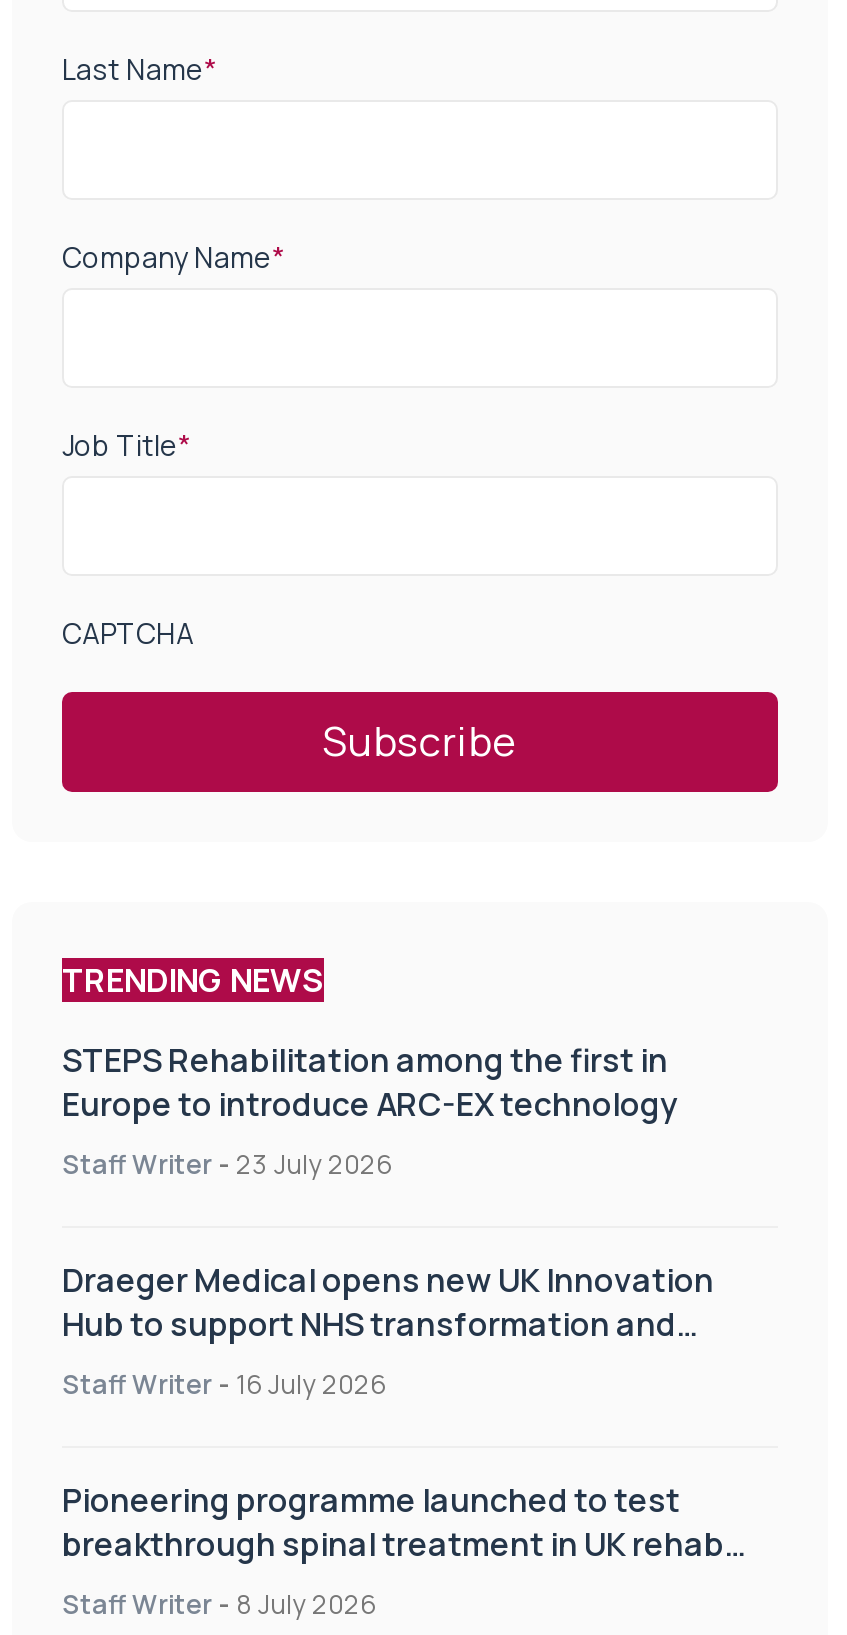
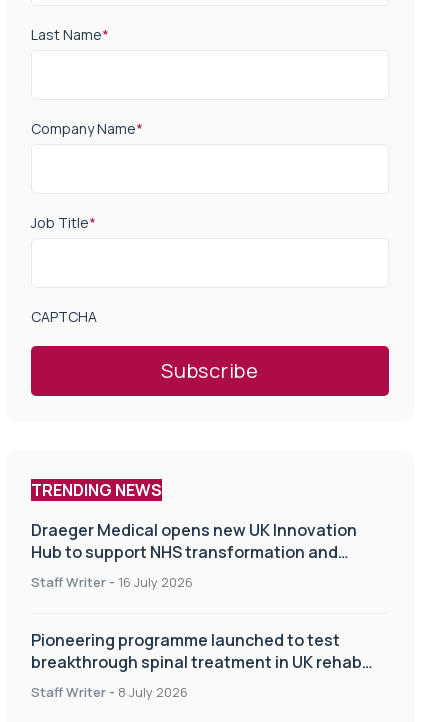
[62,1038,678,1182] STEPS Rehabilitation among the first in | Europe to introduce ARC-EX technology | Staff Writer - 23 July 2026 -> none

